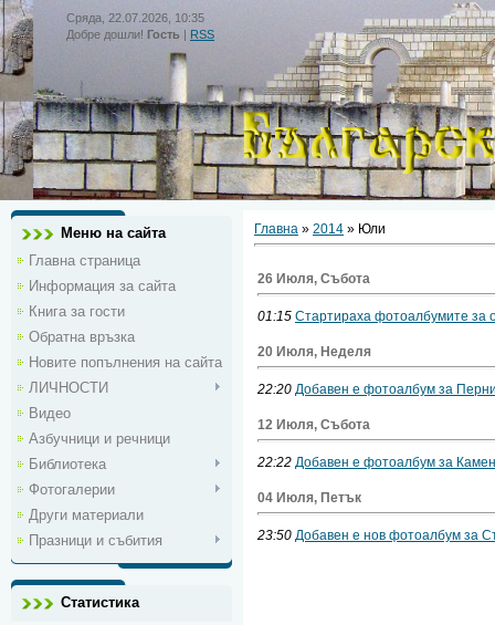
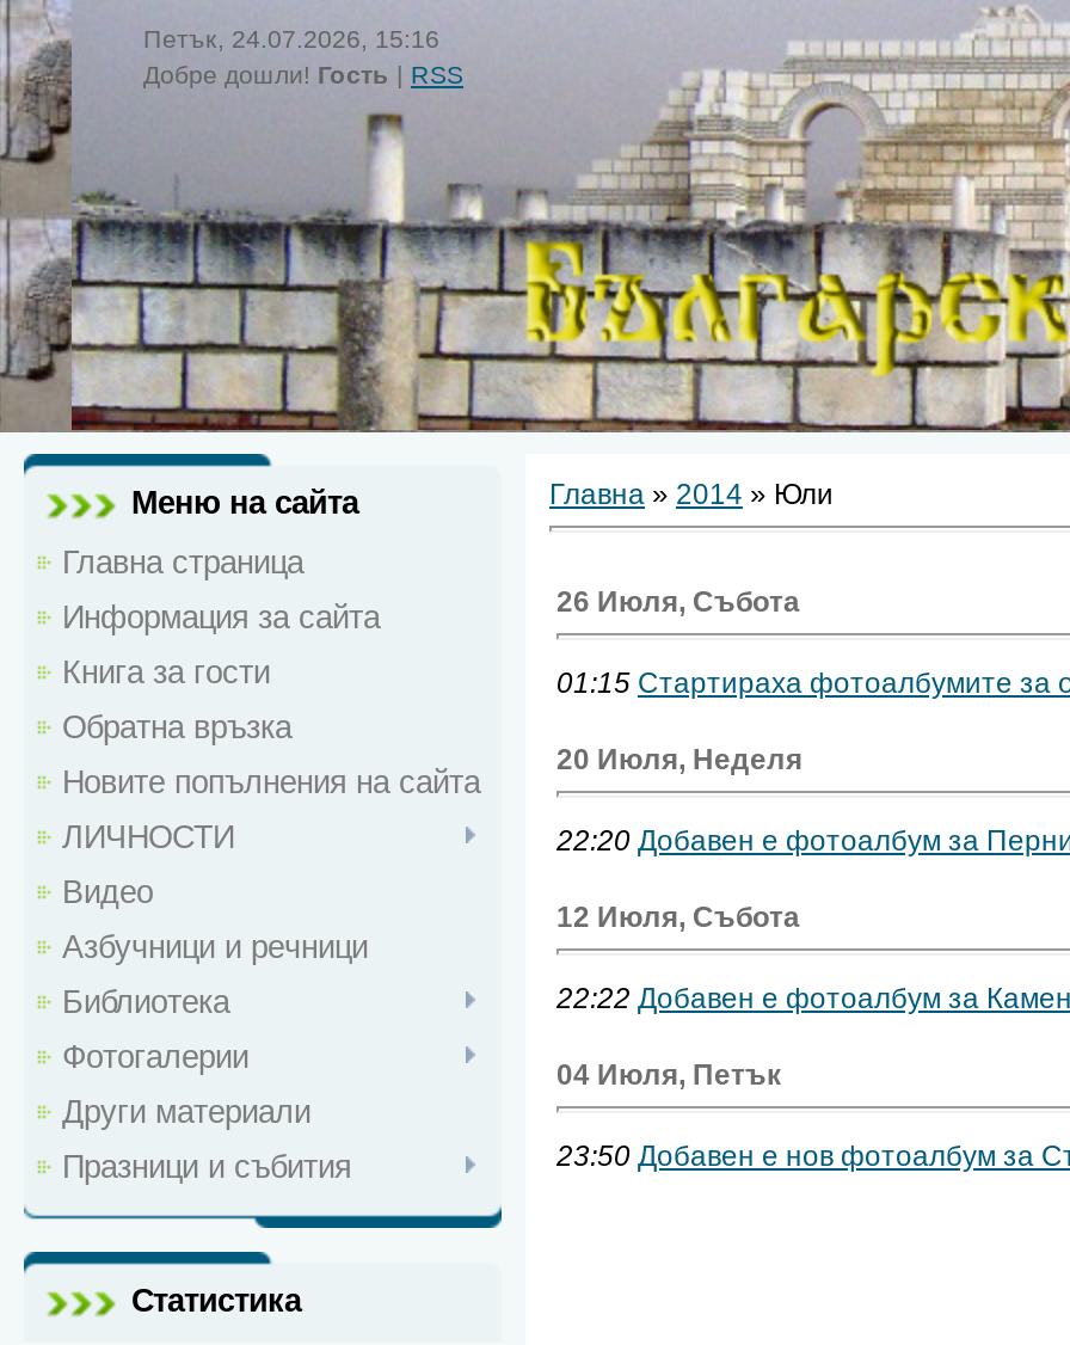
[66,11,204,24] Сряда, 22.07.2026, 10:35 -> [143,24,439,53] Петък, 24.07.2026, 15:16

